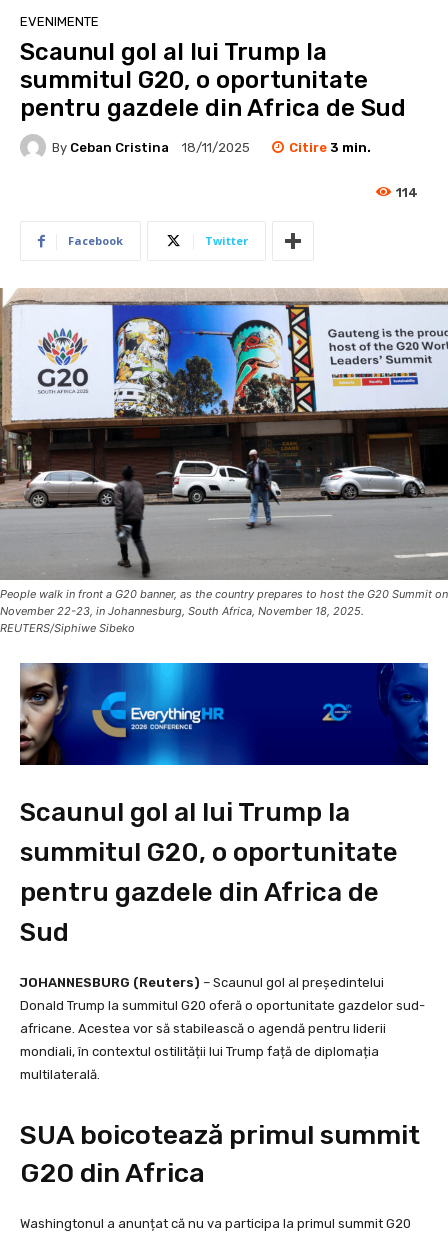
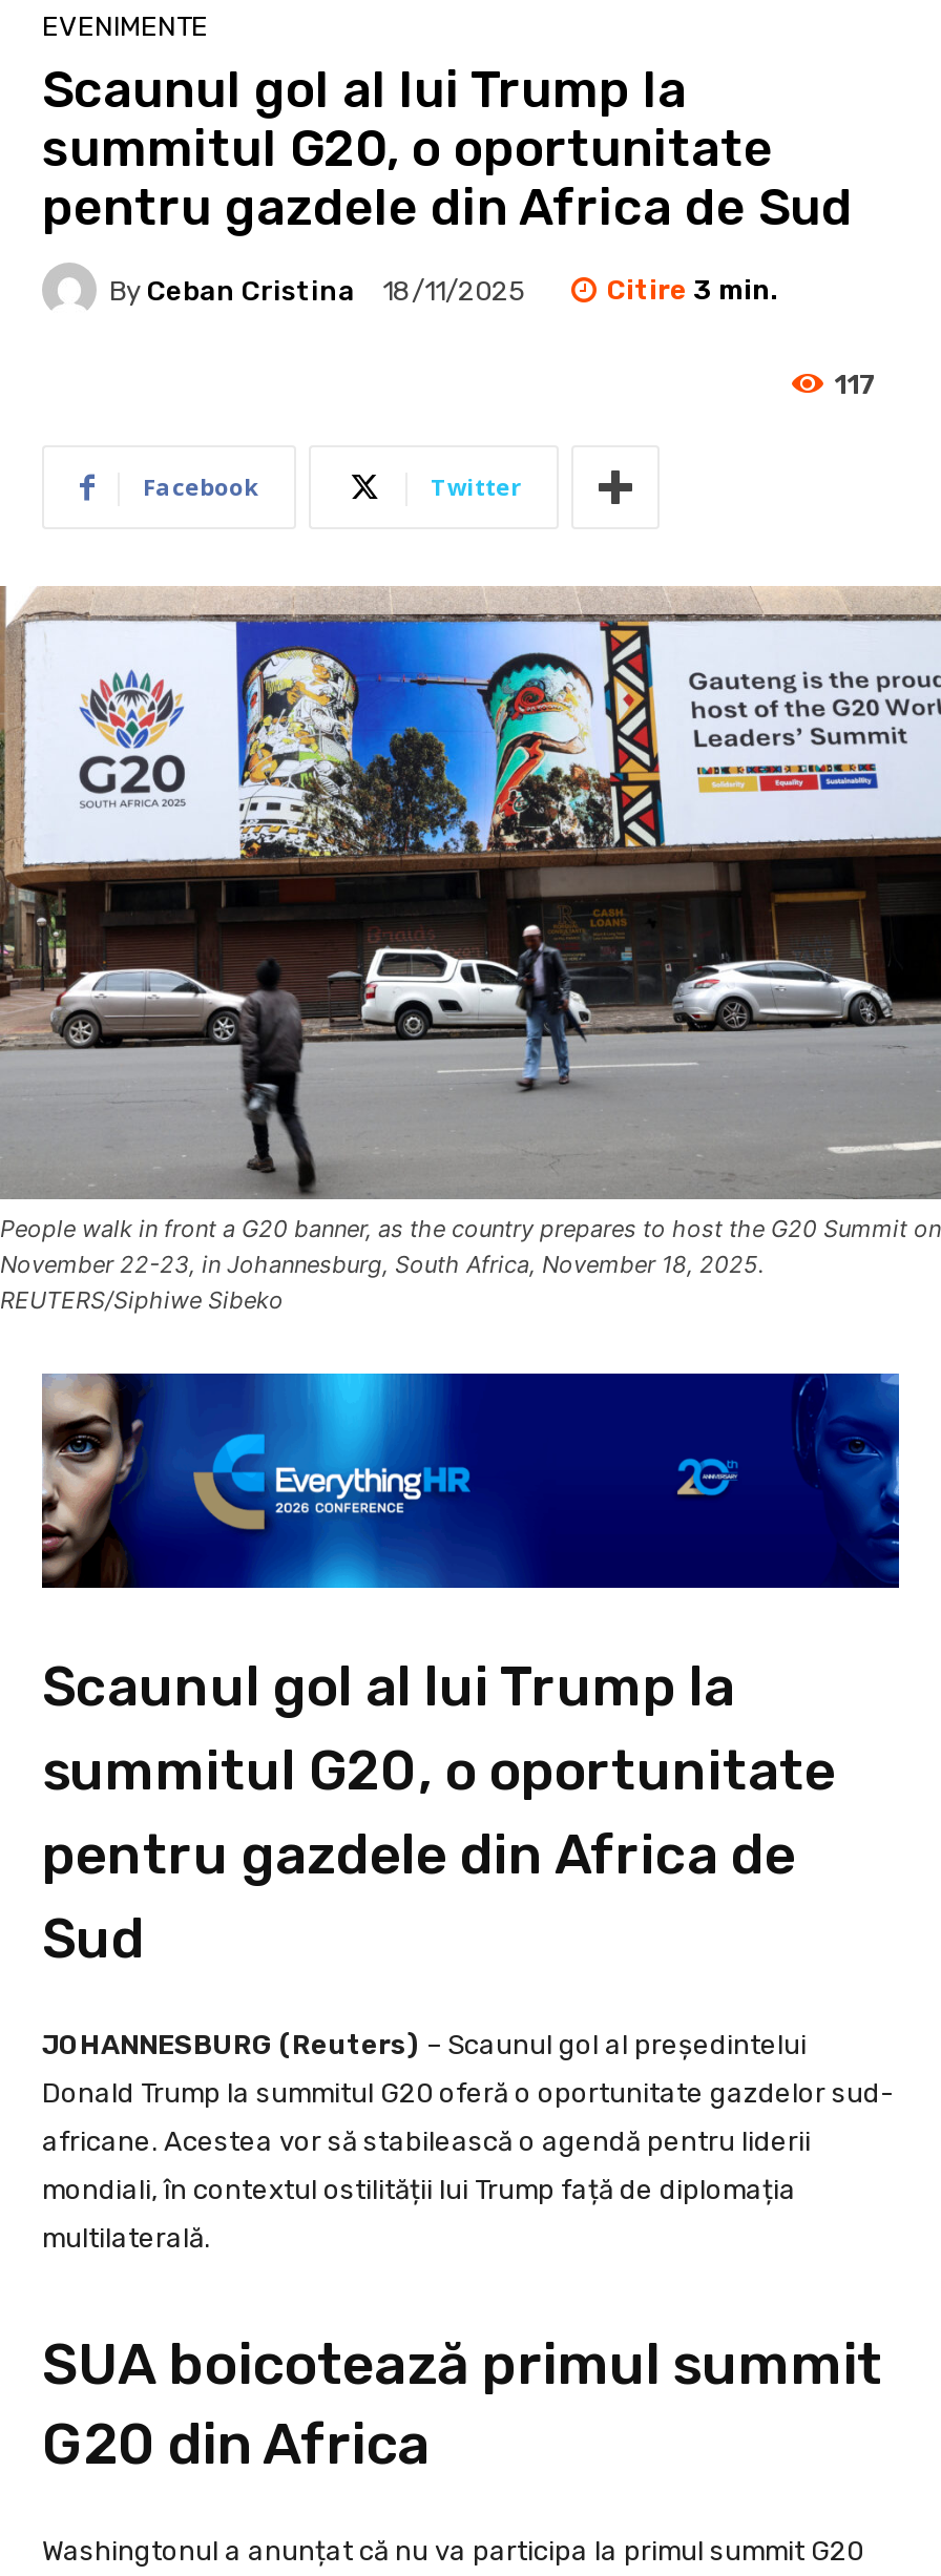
[396,184,418,199] 114 -> [834,368,878,399] 117

